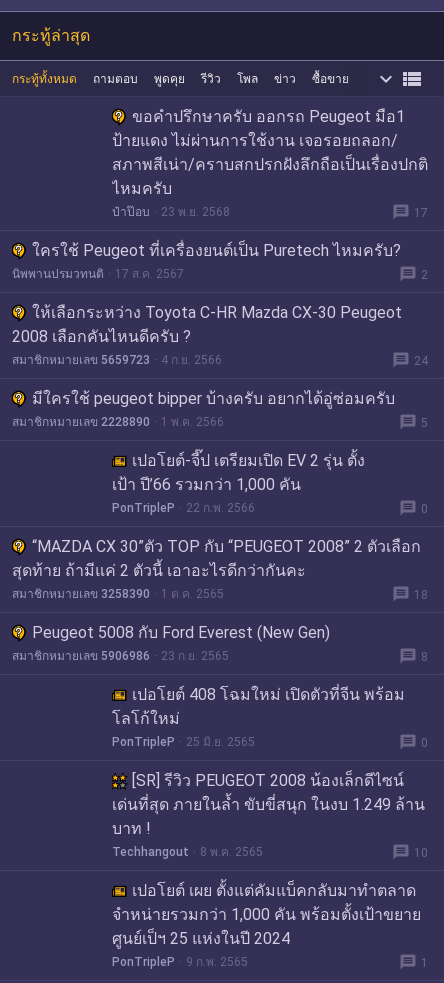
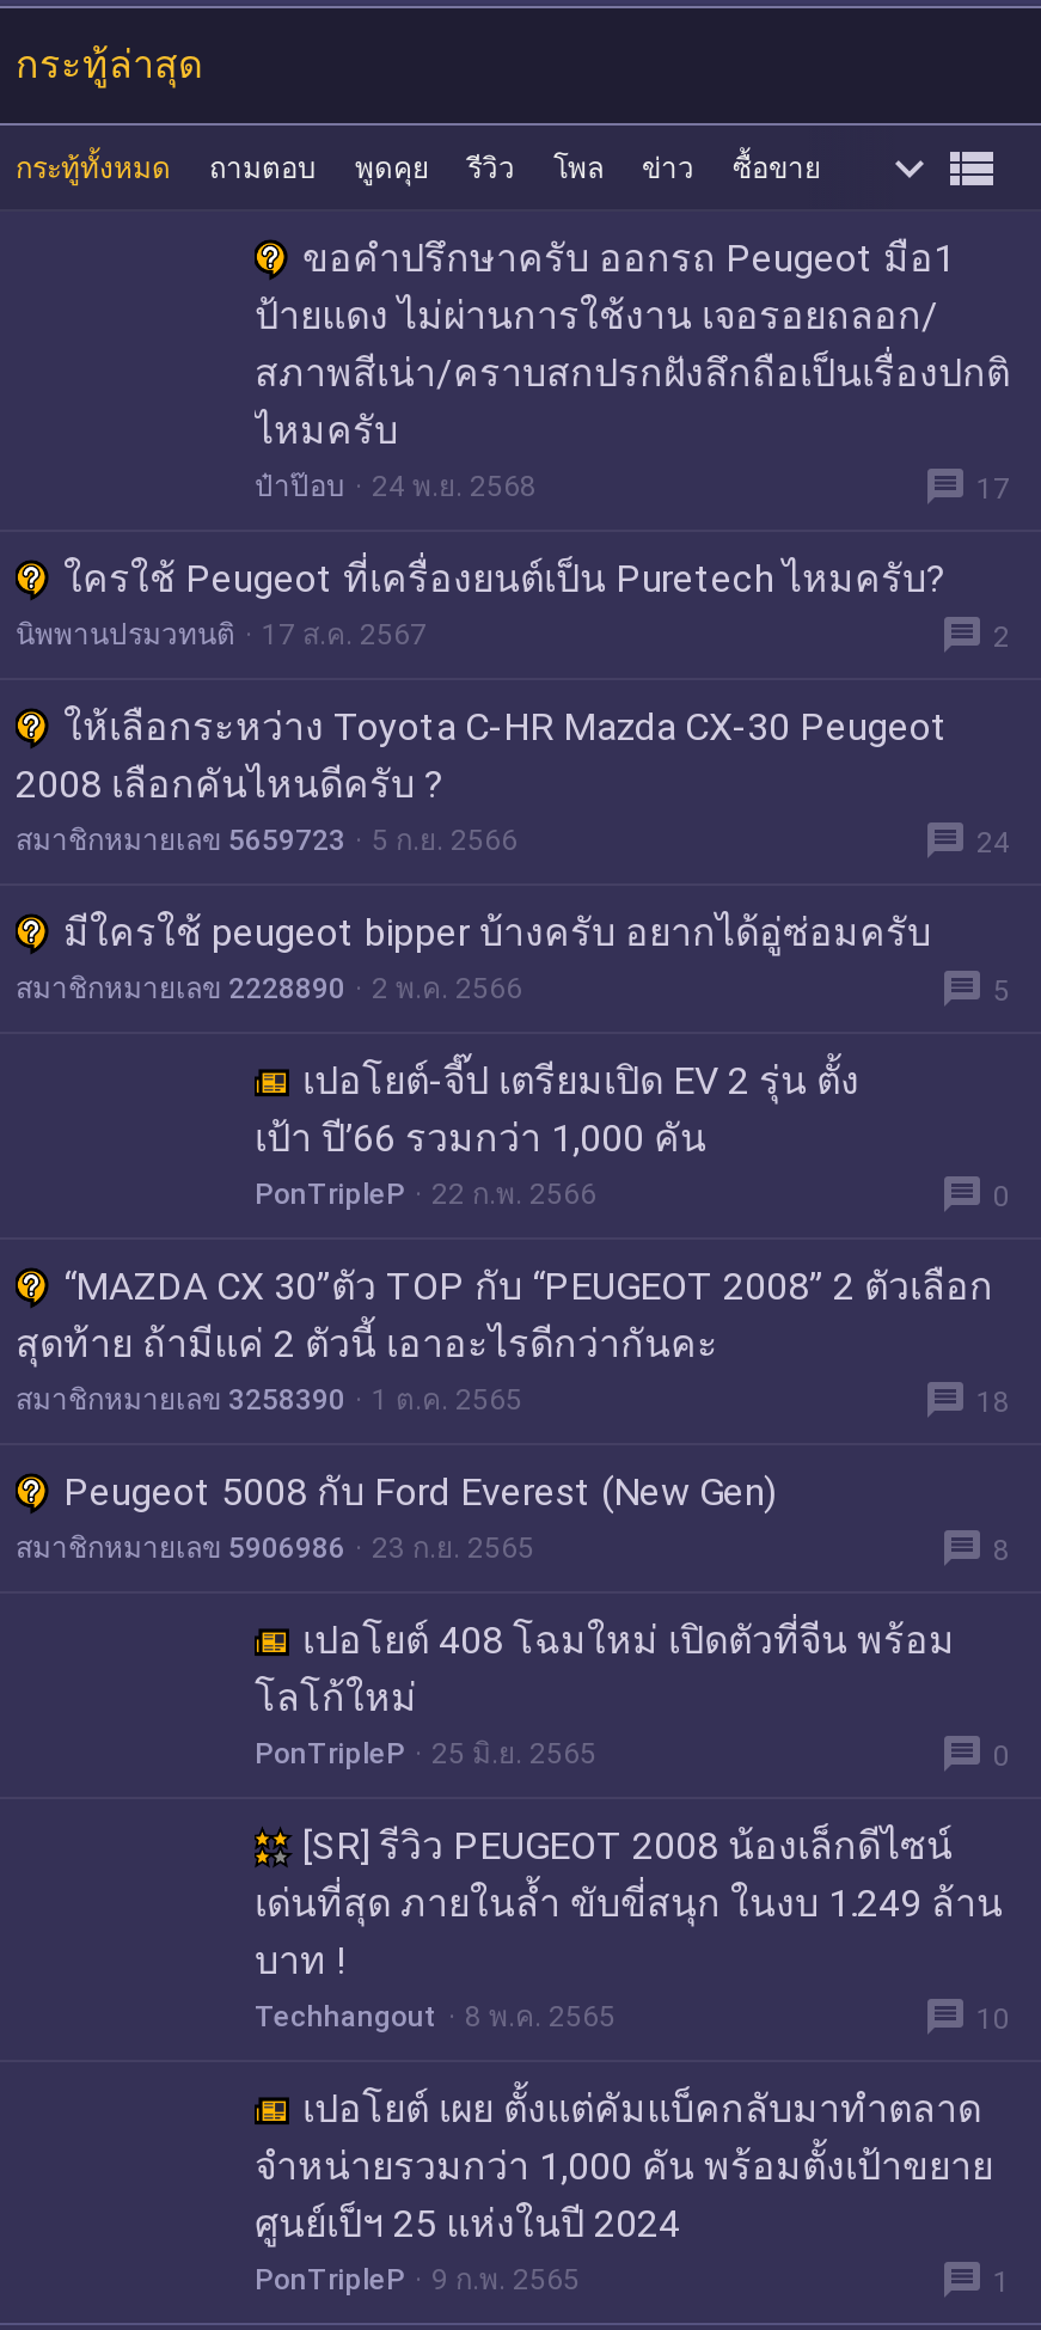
[112,205,230,219] ป๋าป๊อบ 23 พ.ย. 2568 -> [255,470,537,503] ป๋าป๊อบ 24 พ.ย. 2568
[12,353,222,367] สมาชิกหมายเลข 5659723 4 ก.ย. 2566 -> [16,824,518,857] สมาชิกหมายเลข 5659723 5 ก.ย. 2566
[12,415,224,429] สมาชิกหมายเลข 2228890 1 พ.ค. 2566 -> [16,972,522,1005] สมาชิกหมายเลข 2228890 2 พ.ค. 2566

